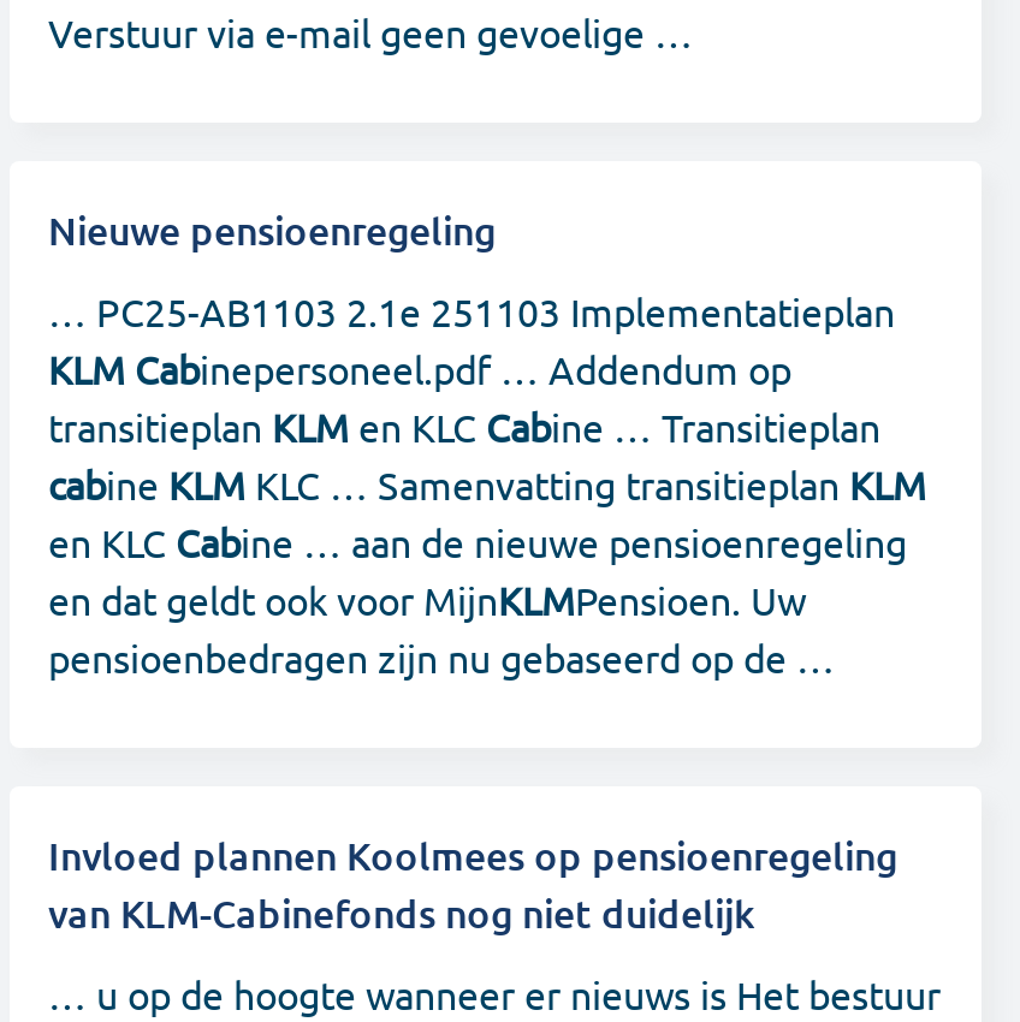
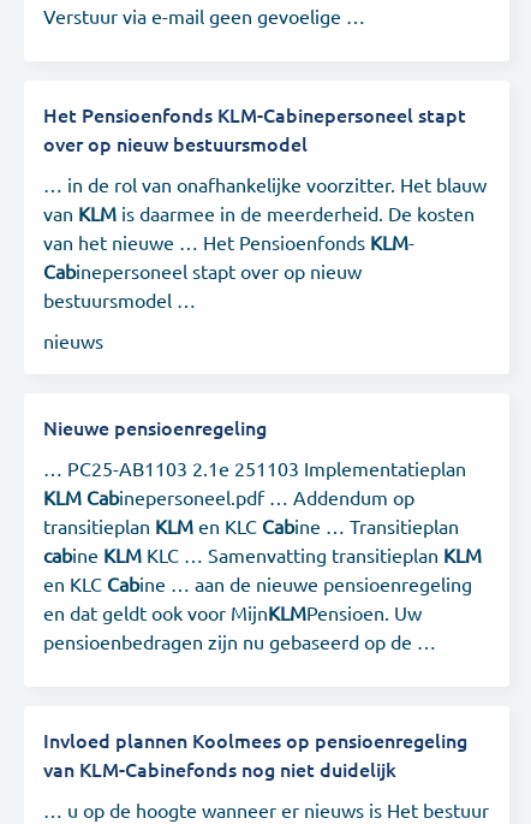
none -> [43,101,487,352] Het Pensioenfonds KLM-Cabinepersoneel stapt | over op nieuw bestuursmodel | … in de rol van onafhankelijke voorzitter. Het blauw | van KLM is daarmee in de meerderheid. De kosten | van het nieuwe … Het Pensioenfonds KLM- | Cabinepersoneel stapt over op nieuw | bestuursmodel … | nieuws

